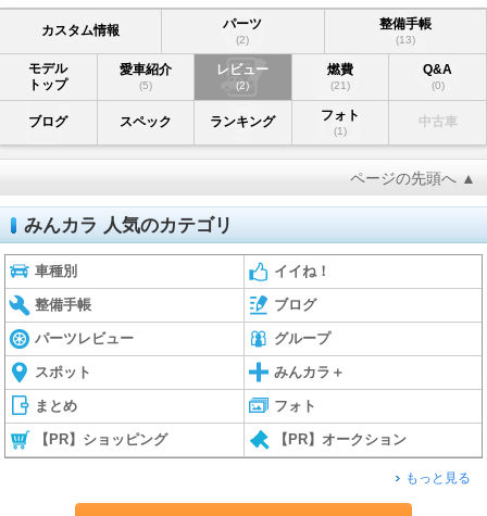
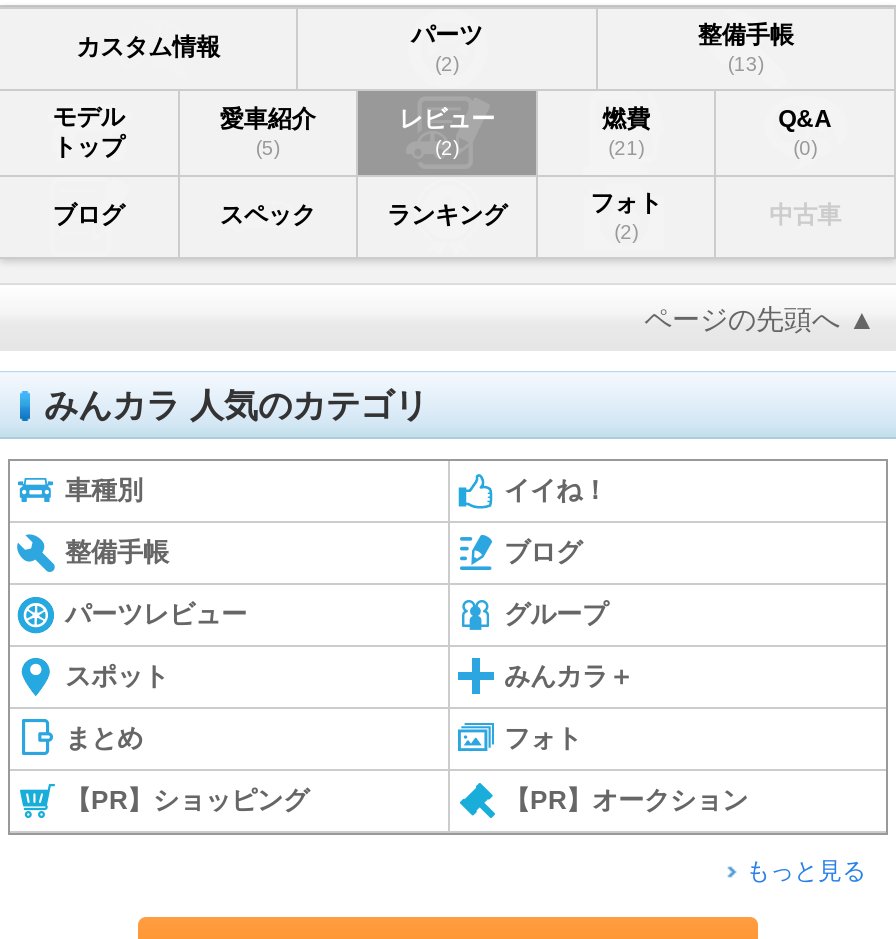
[334,125,347,137] (1) -> [614,221,638,243] (2)

